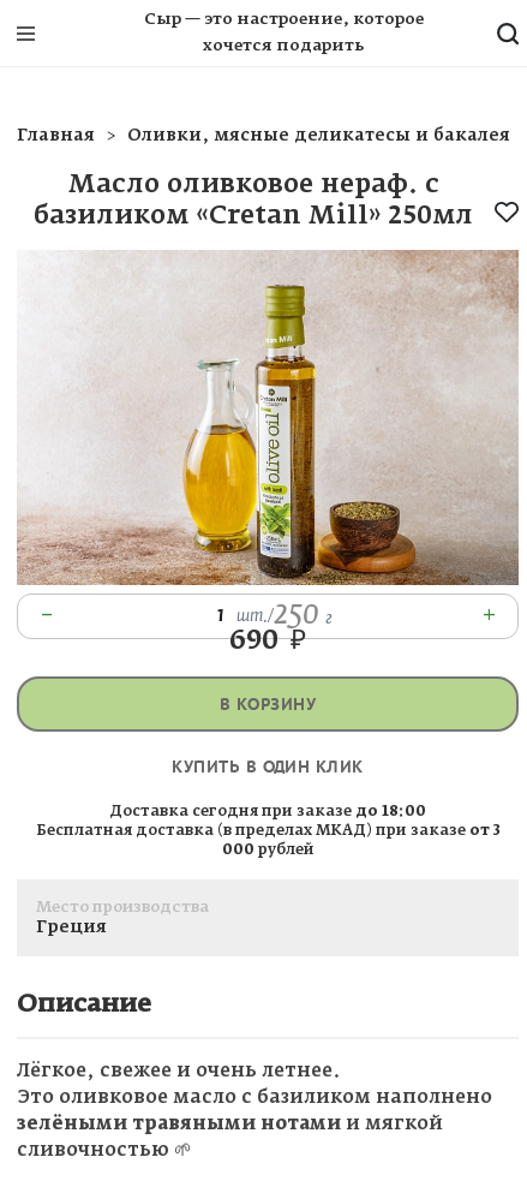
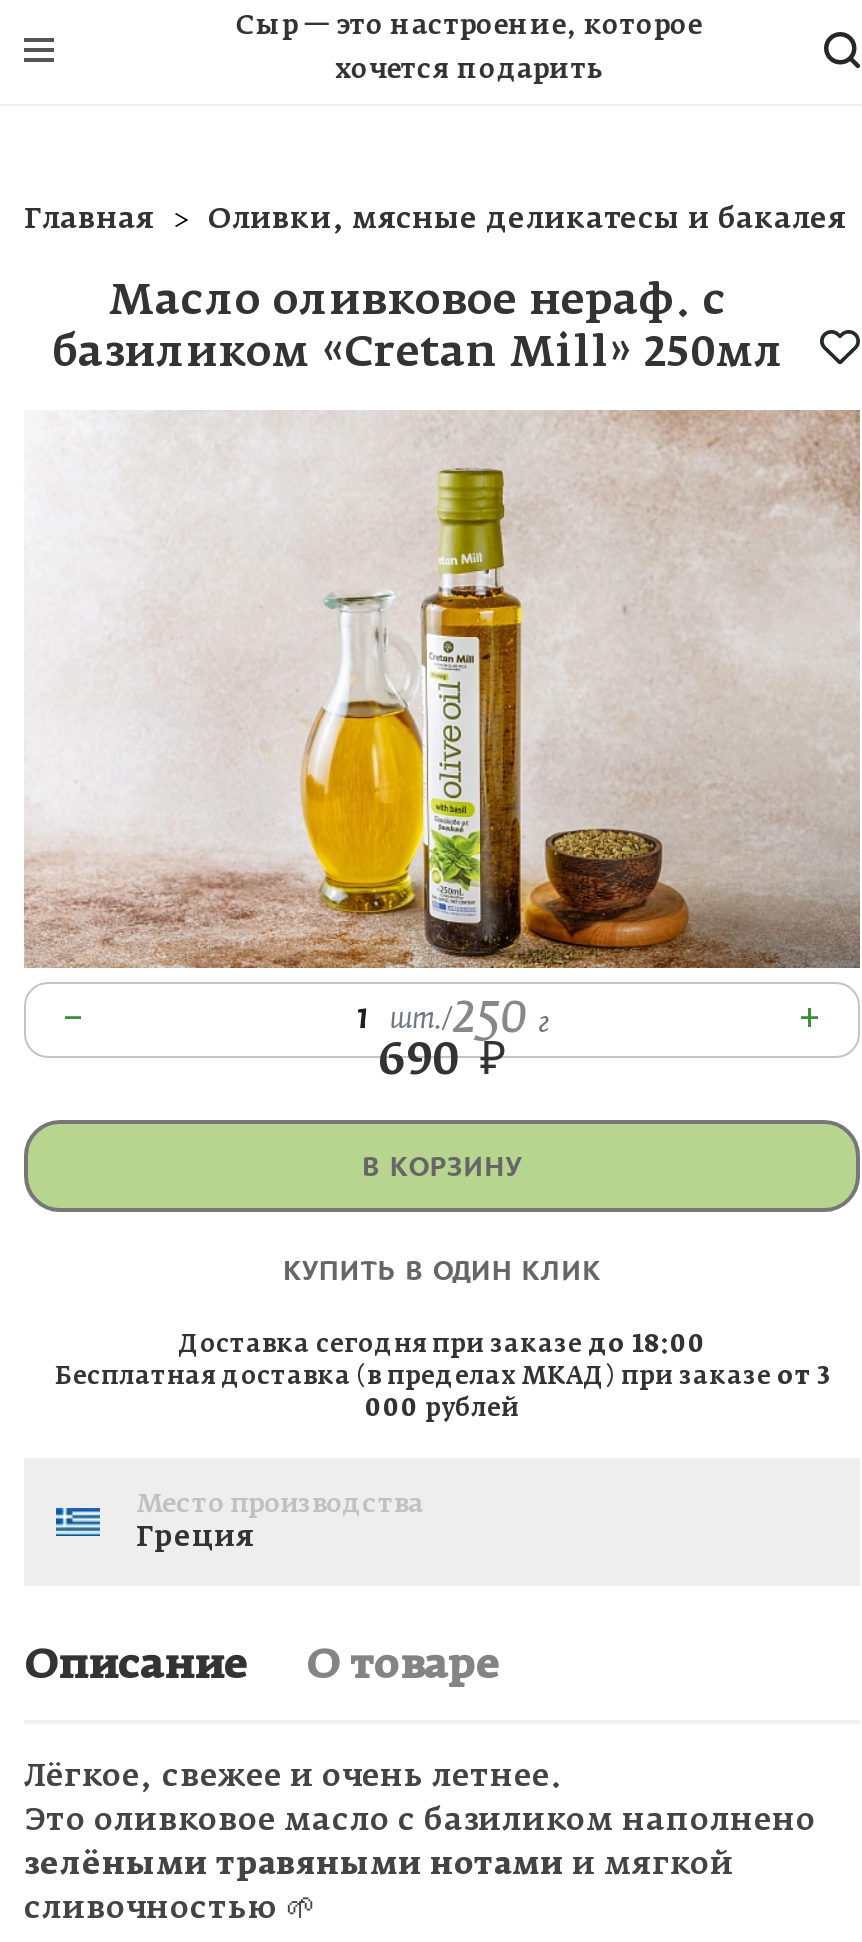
none -> [306,1645,500,1685] О товаре

